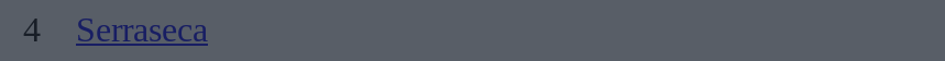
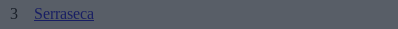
[23,11,208,48] 4 Serraseca -> [10,5,94,22] 3 Serraseca

